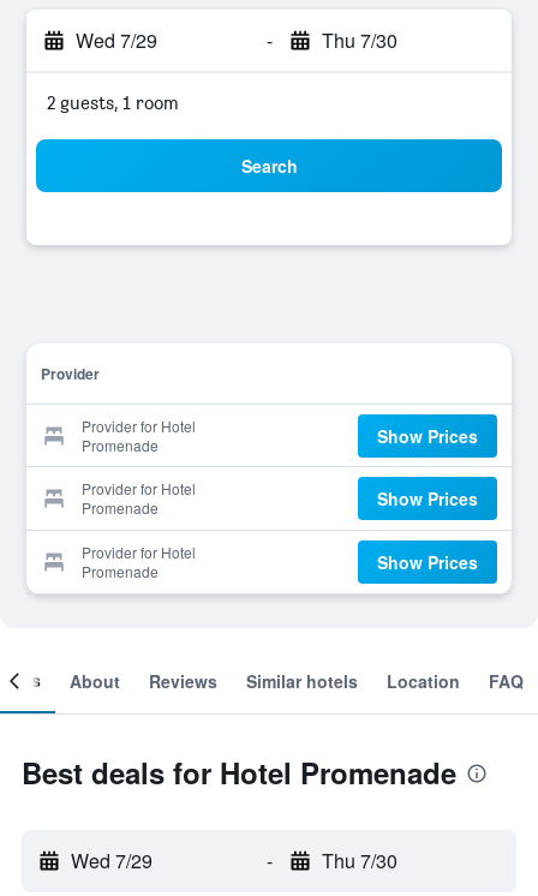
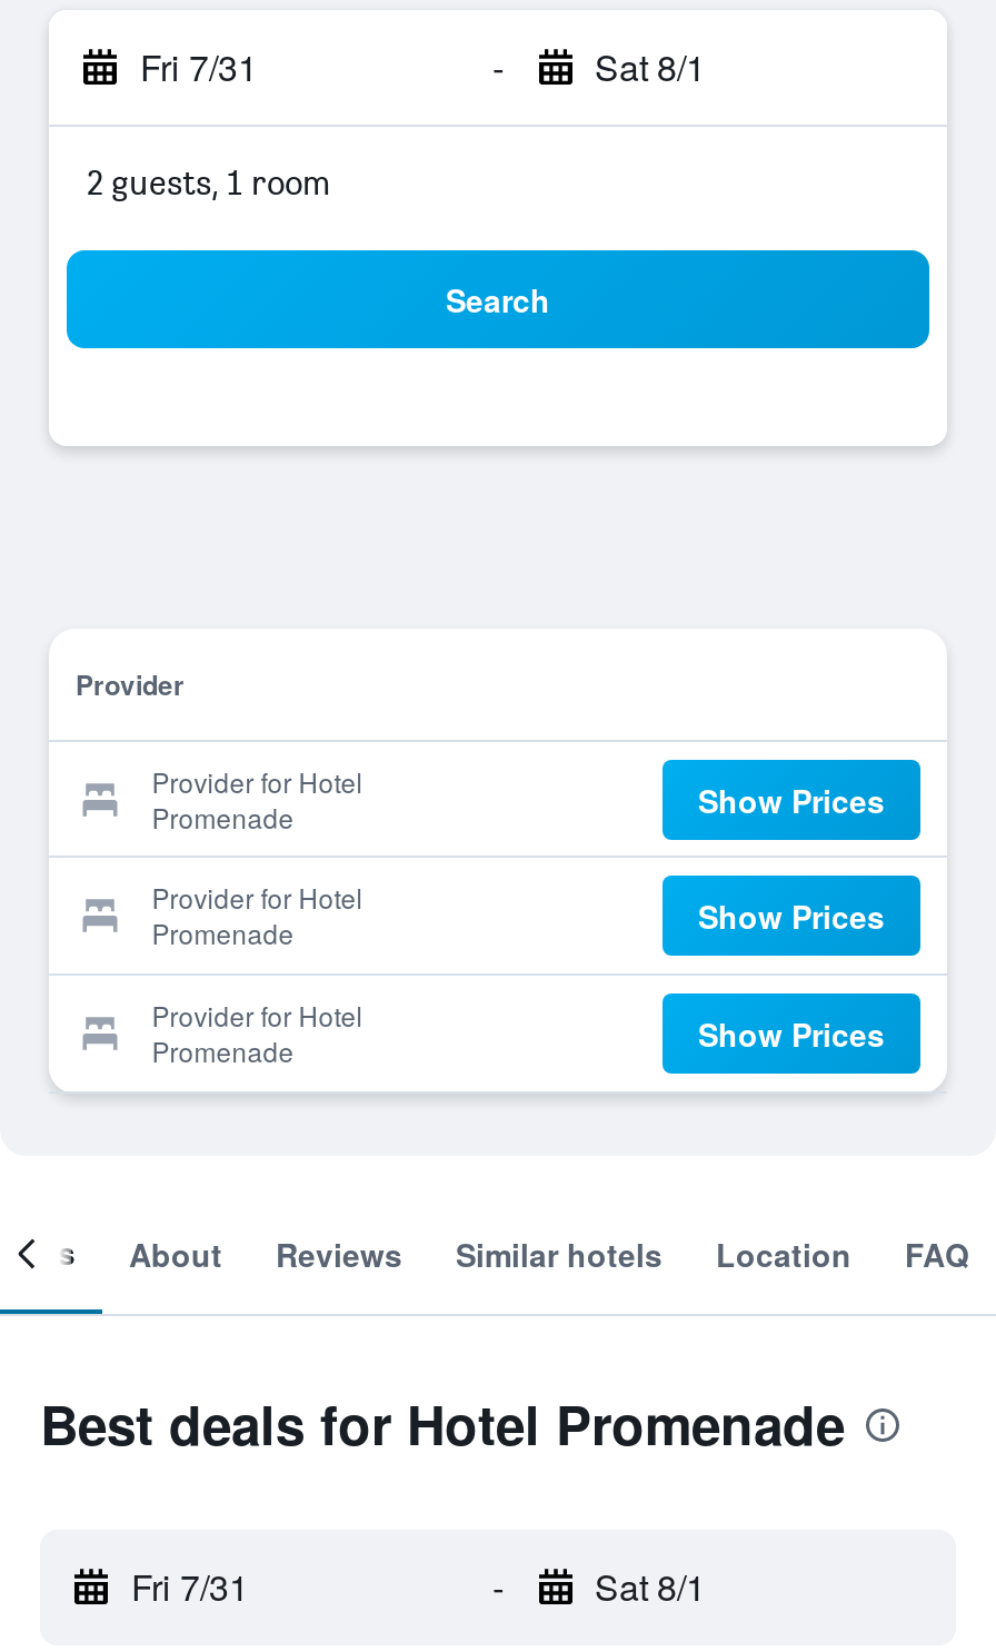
[76,26,157,54] Wed 7/29 -> [140,41,258,92] Fri 7/31
[321,26,397,54] Thu 7/30 -> [595,41,706,92] Sat 8/1
[71,847,153,874] Wed 7/29 -> [131,1561,249,1612] Fri 7/31
[321,847,397,874] Thu 7/30 -> [595,1561,706,1612] Sat 8/1

